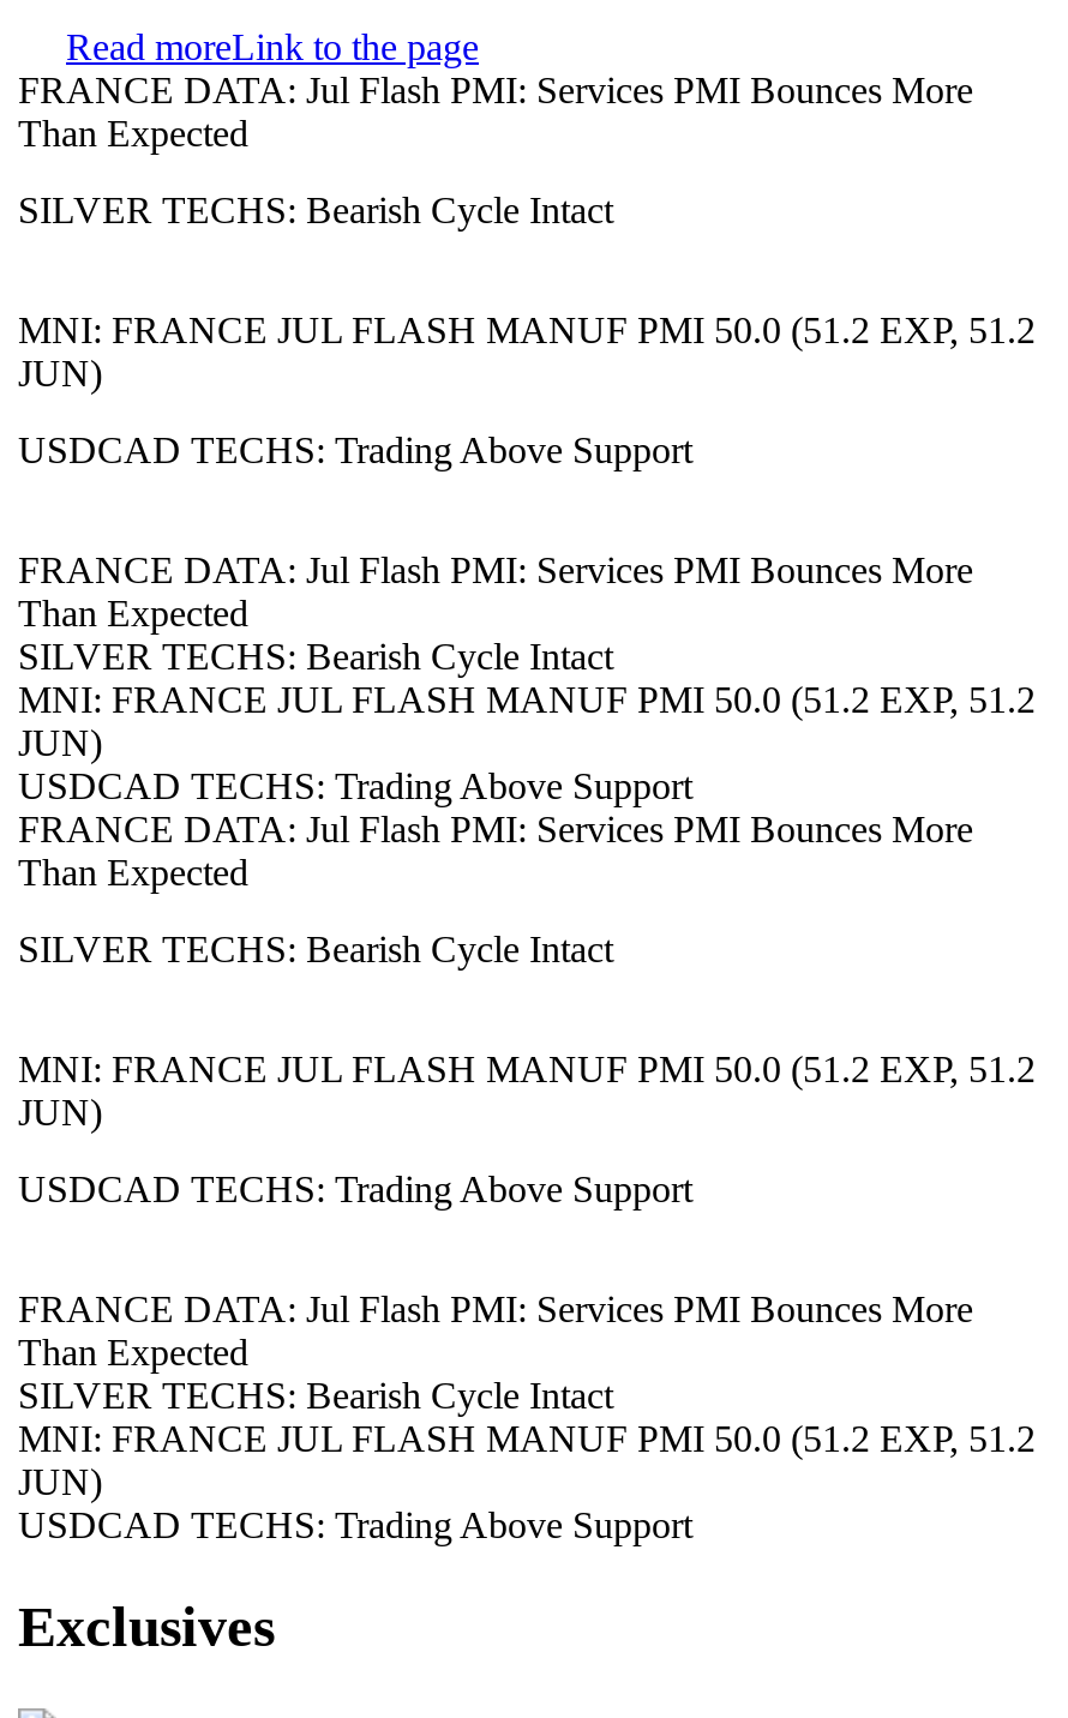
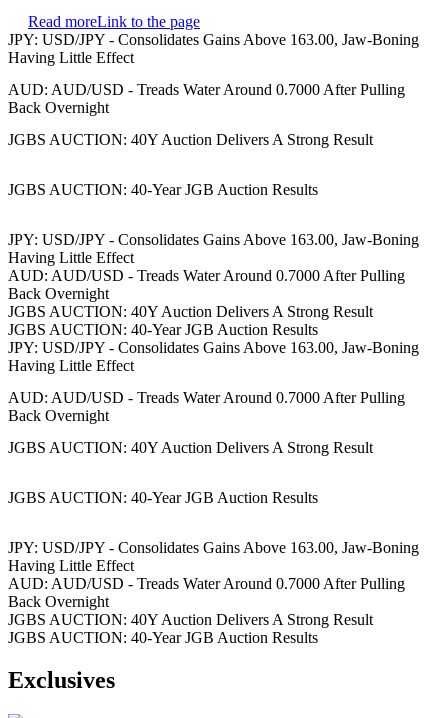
[18,70,973,154] FRANCE DATA: Jul Flash PMI: Services PMI Bounces More | Than Expected -> [8,31,419,66] JPY: USD/JPY - Consolidates Gains Above 163.00, Jaw-Boning | Having Little Effect
[18,190,613,231] SILVER TECHS: Bearish Cycle Intact -> [8,81,405,116] AUD: AUD/USD - Treads Water Around 0.7000 After Pulling | Back Overnight
[18,310,1036,394] MNI: FRANCE JUL FLASH MANUF PMI 50.0 (51.2 EXP, 51.2 | JUN) -> [8,131,373,148] JGBS AUCTION: 40Y Auction Delivers A Strong Result
[18,430,692,471] USDCAD TECHS: Trading Above Support -> [8,181,318,198] JGBS AUCTION: 40-Year JGB Auction Results
[18,550,1036,893] FRANCE DATA: Jul Flash PMI: Services PMI Bounces More | Than Expected | SILVER TECHS: Bearish Cycle Intact | MNI: FRANCE JUL FLASH MANUF PMI 50.0 (51.2 EXP, 51.2 | JUN) | USDCAD TECHS: Trading Above Support | FRANCE DATA: Jul Flash PMI: Services PMI Bounces More | Than Expected -> [8,231,419,374] JPY: USD/JPY - Consolidates Gains Above 163.00, Jaw-Boning | Having Little Effect | AUD: AUD/USD - Treads Water Around 0.7000 After Pulling | Back Overnight | JGBS AUCTION: 40Y Auction Delivers A Strong Result | JGBS AUCTION: 40-Year JGB Auction Results | JPY: USD/JPY - Consolidates Gains Above 163.00, Jaw-Boning | Having Little Effect
[18,929,613,970] SILVER TECHS: Bearish Cycle Intact -> [8,389,405,424] AUD: AUD/USD - Treads Water Around 0.7000 After Pulling | Back Overnight
[18,1049,1036,1133] MNI: FRANCE JUL FLASH MANUF PMI 50.0 (51.2 EXP, 51.2 | JUN) -> [8,439,373,456] JGBS AUCTION: 40Y Auction Delivers A Strong Result
[18,1169,692,1210] USDCAD TECHS: Trading Above Support -> [8,489,318,506] JGBS AUCTION: 40-Year JGB Auction Results
[18,1289,1036,1546] FRANCE DATA: Jul Flash PMI: Services PMI Bounces More | Than Expected | SILVER TECHS: Bearish Cycle Intact | MNI: FRANCE JUL FLASH MANUF PMI 50.0 (51.2 EXP, 51.2 | JUN) | USDCAD TECHS: Trading Above Support -> [8,539,419,646] JPY: USD/JPY - Consolidates Gains Above 163.00, Jaw-Boning | Having Little Effect | AUD: AUD/USD - Treads Water Around 0.7000 After Pulling | Back Overnight | JGBS AUCTION: 40Y Auction Delivers A Strong Result | JGBS AUCTION: 40-Year JGB Auction Results

